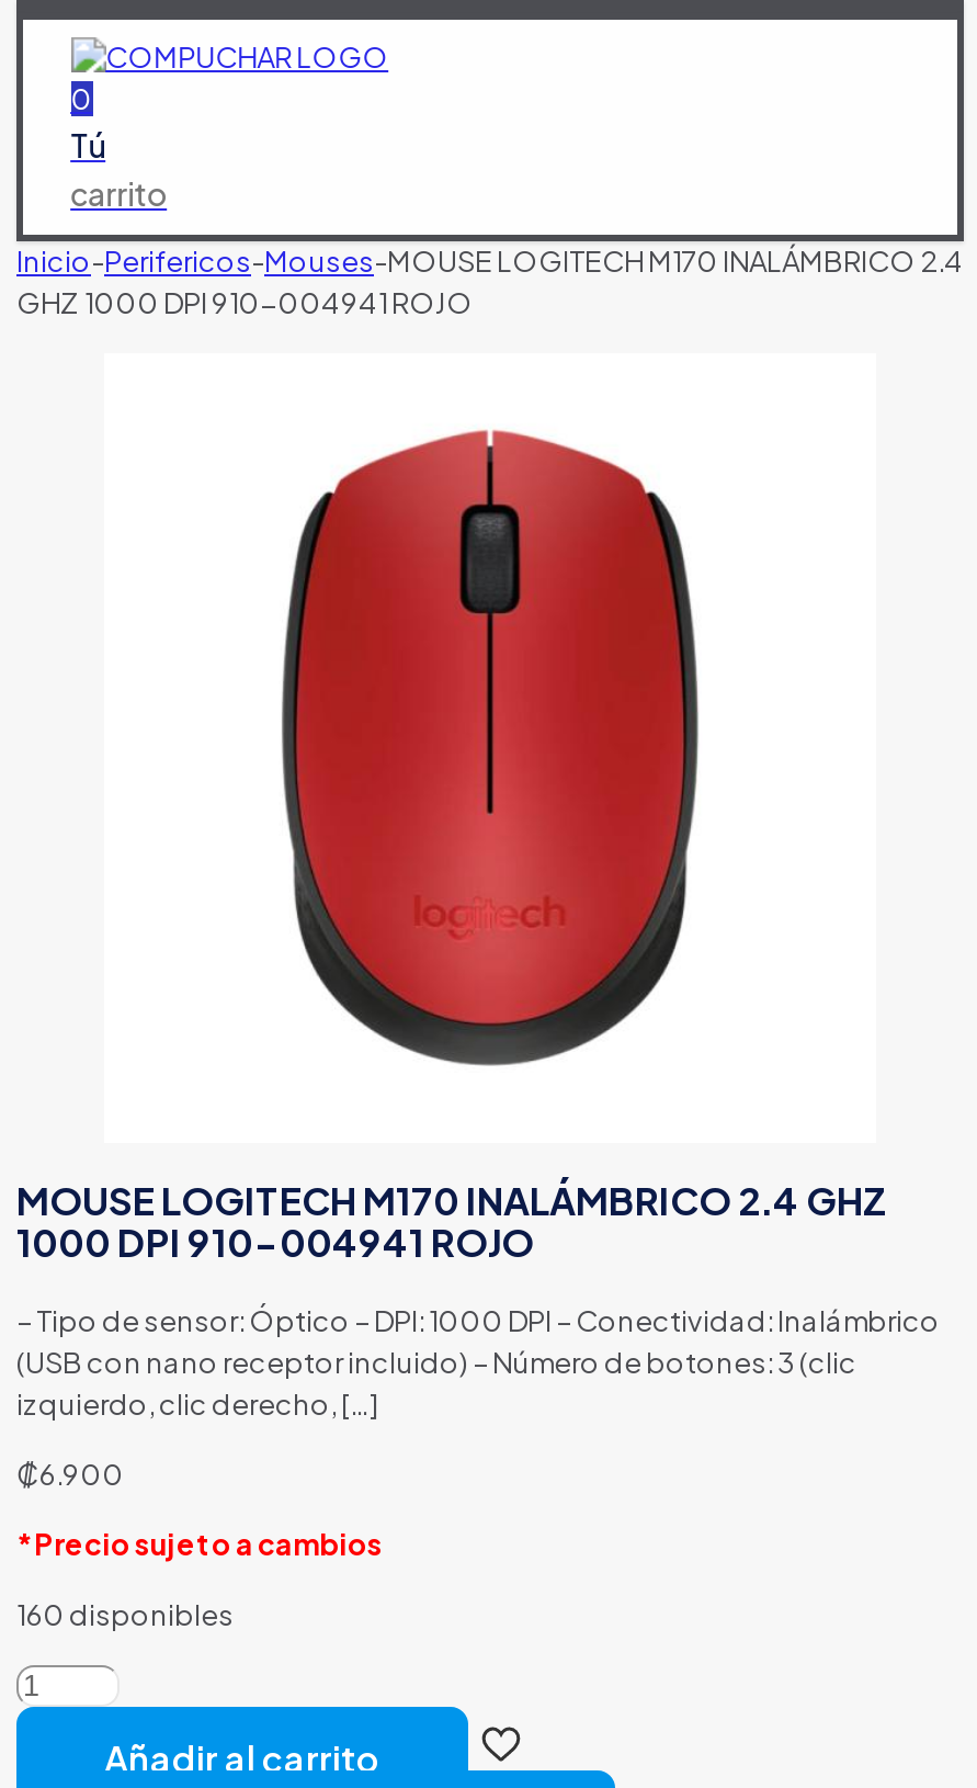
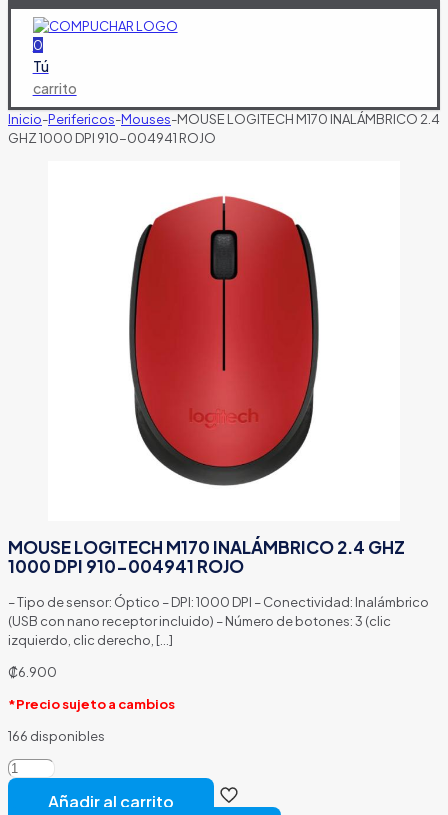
[16,1597,234,1632] 160 disponibles -> [8,728,105,744] 166 disponibles

